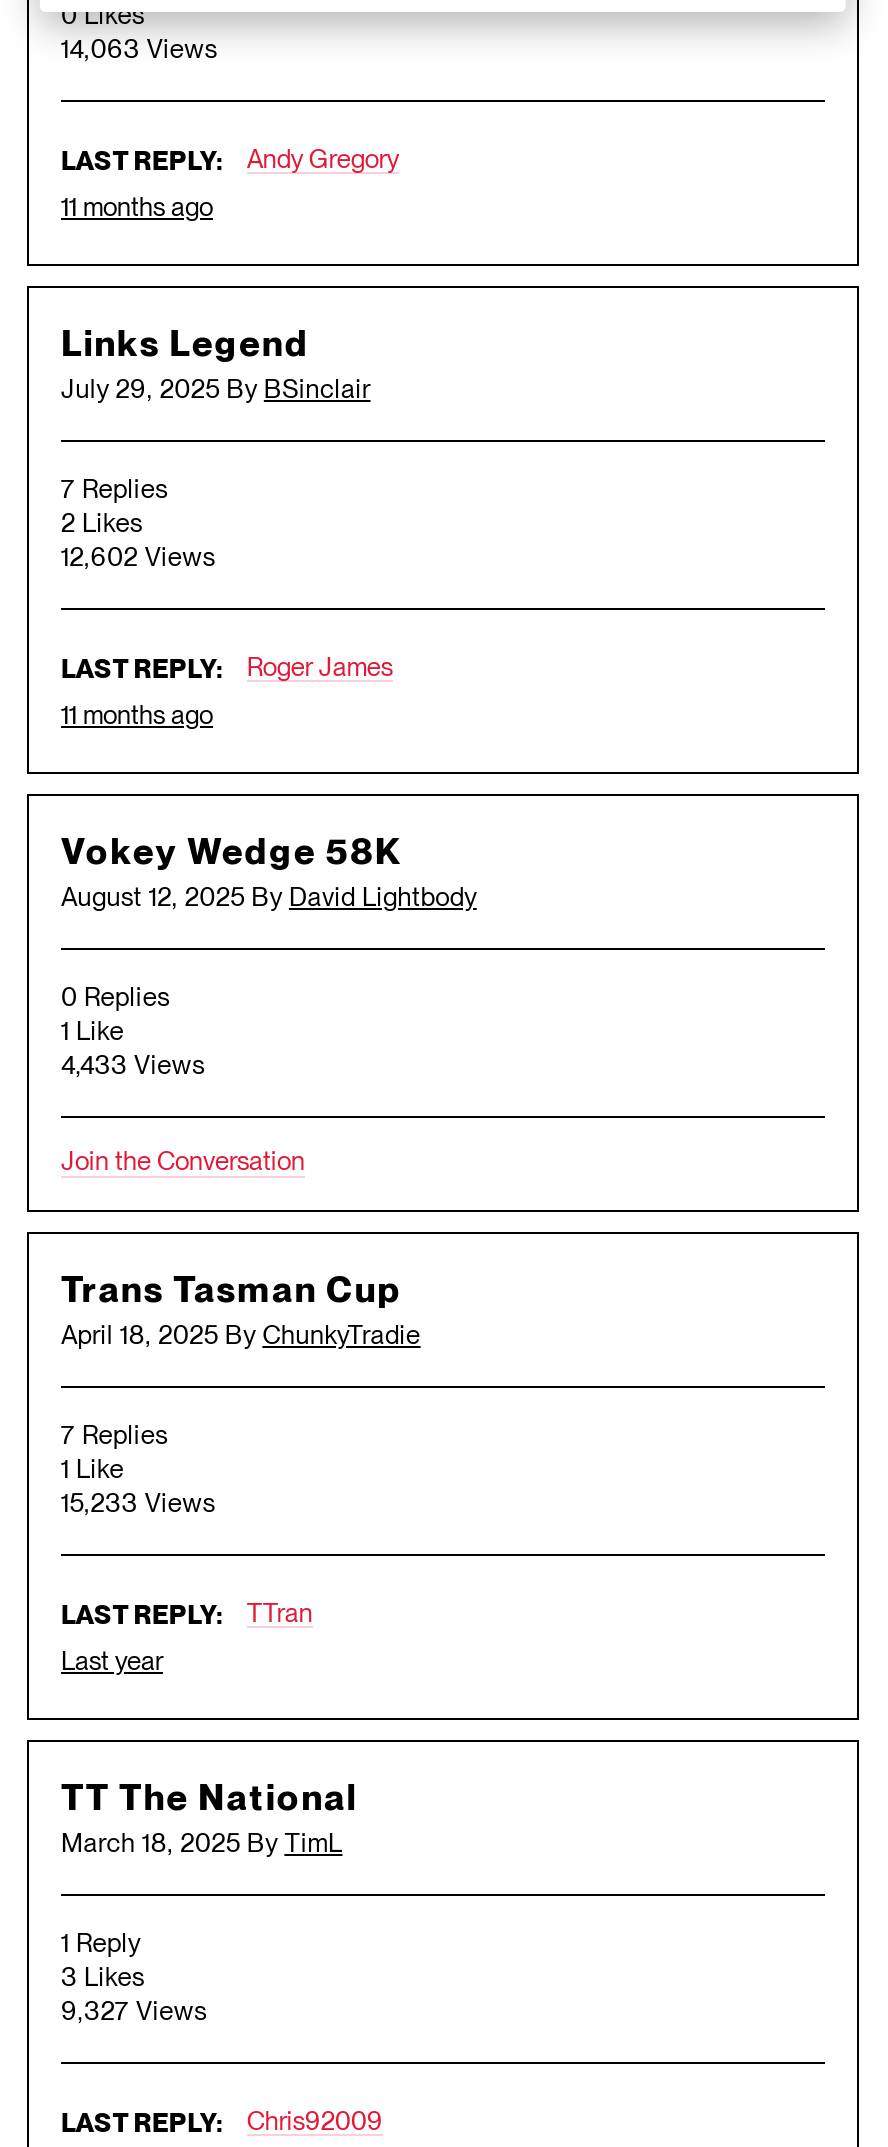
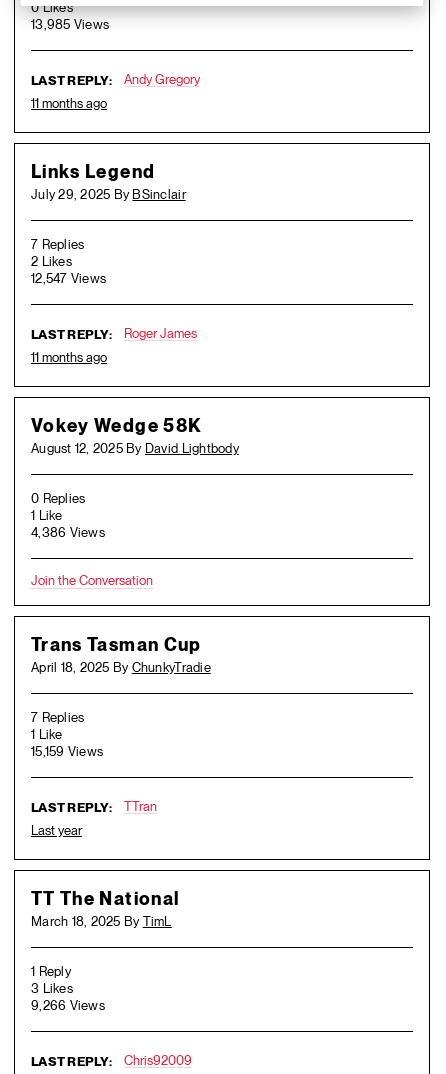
[61,41,217,63] 14,063 Views -> [31,20,109,31] 13,985 Views
[61,549,215,571] 12,602 Views -> [31,274,106,285] 12,547 Views
[61,1057,205,1079] 4,433 Views -> [31,528,105,539] 4,386 Views
[61,1495,215,1517] 15,233 Views -> [31,747,103,758] 15,159 Views
[61,2003,207,2025] 9,327 Views -> [31,1001,105,1012] 9,266 Views

